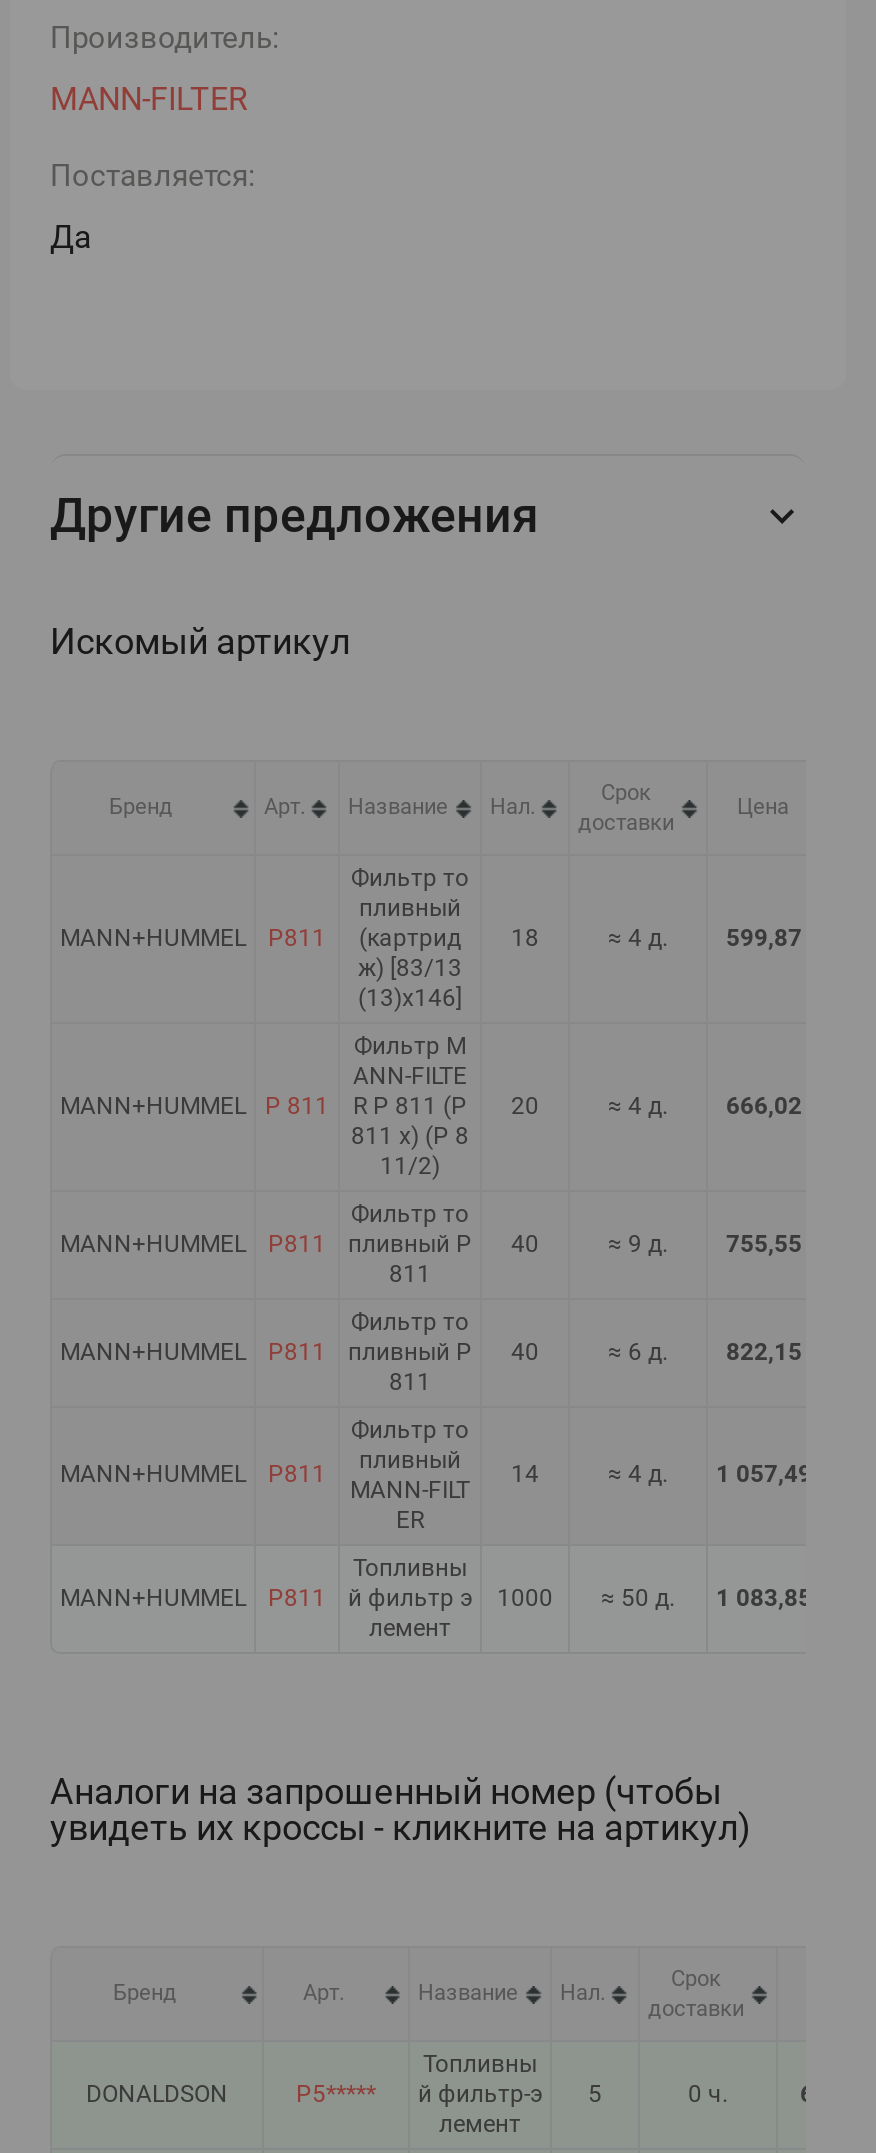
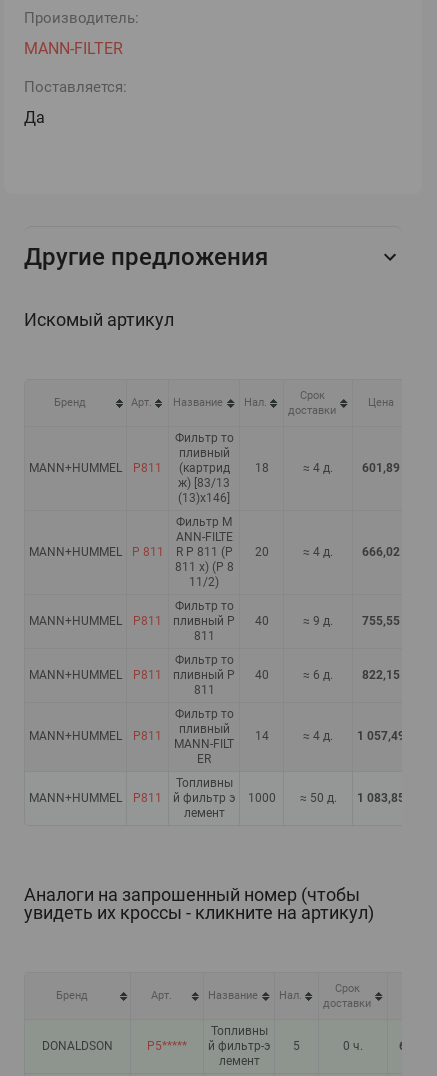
[726,924,824,952] 599,87 ₽ -> [362,461,411,475] 601,89 ₽

